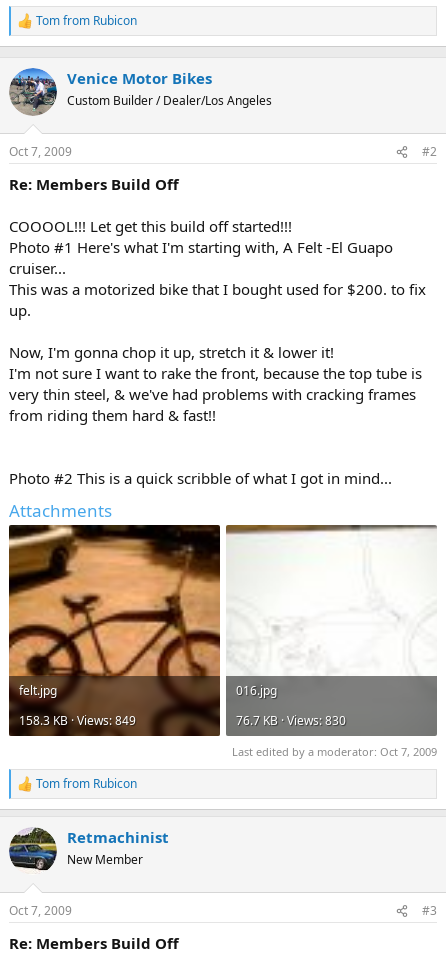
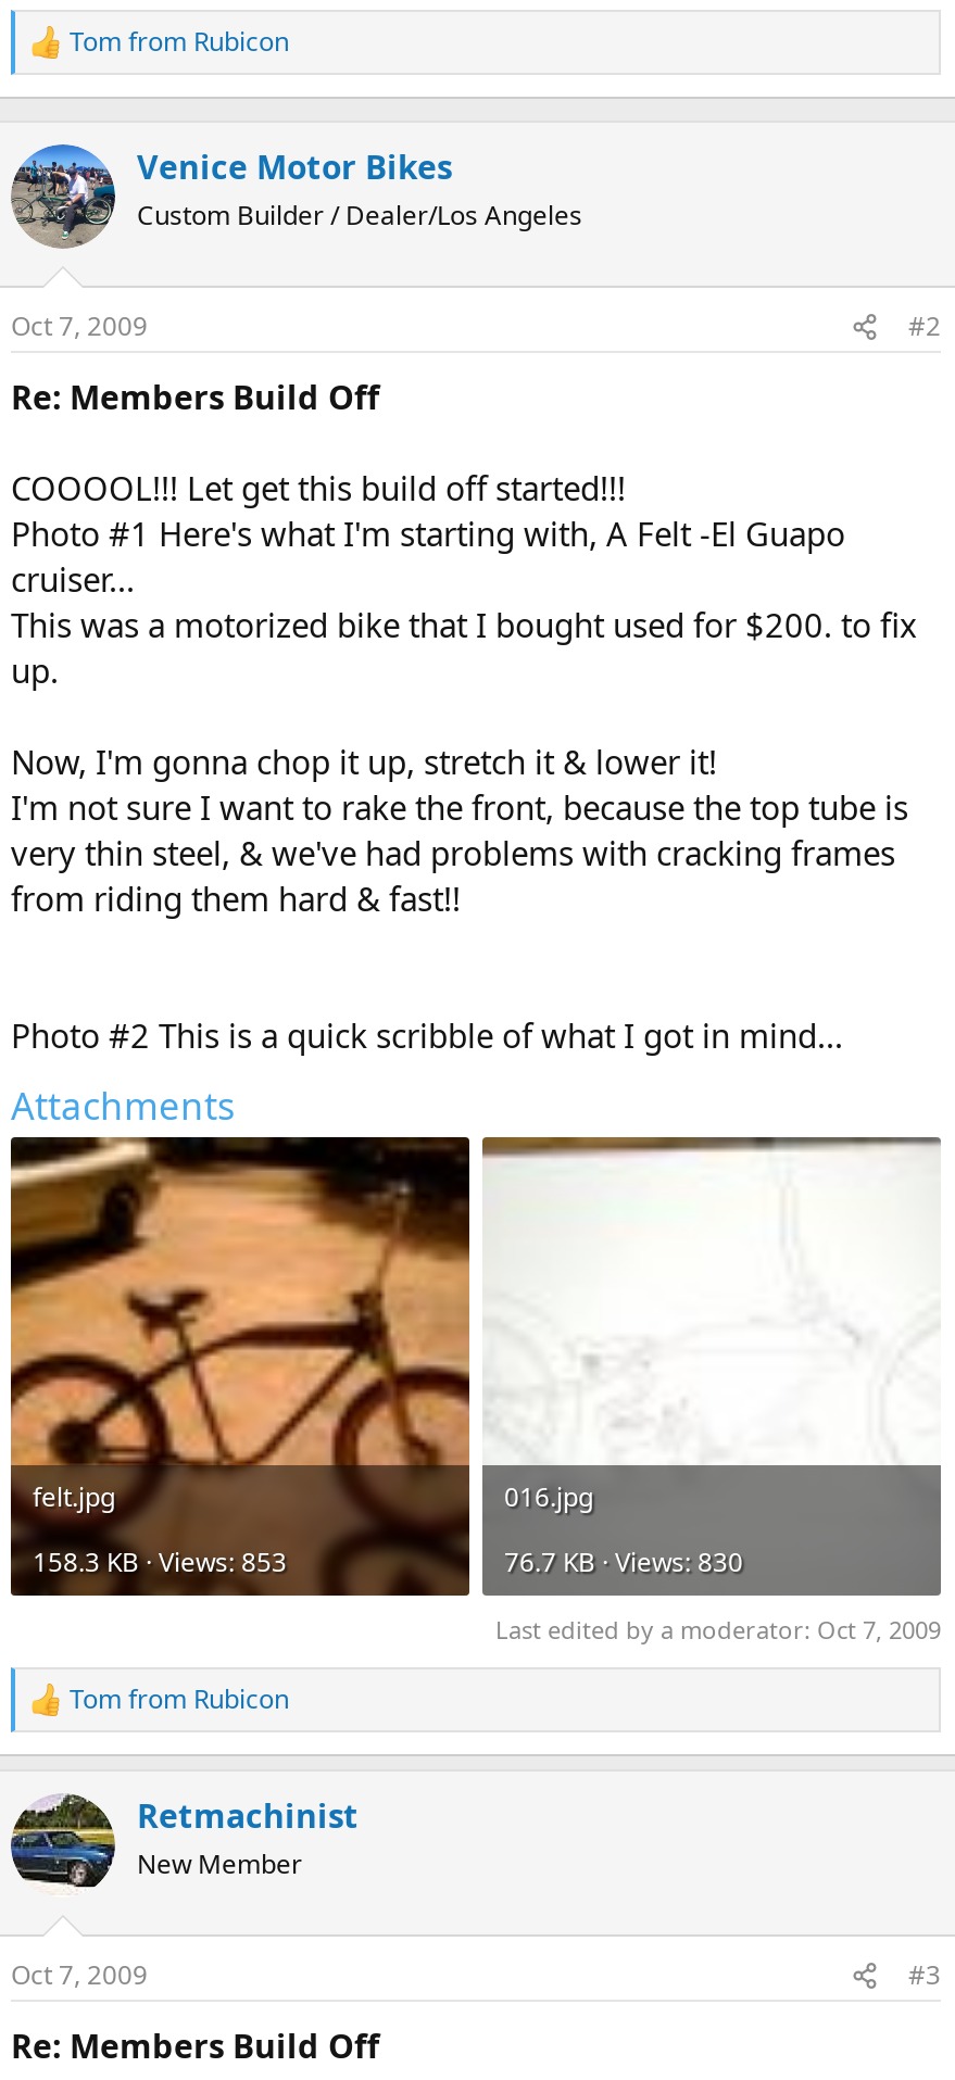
[19,712,136,729] 158.3 KB · Views: 849 -> [33,1544,287,1581] 158.3 KB · Views: 853

